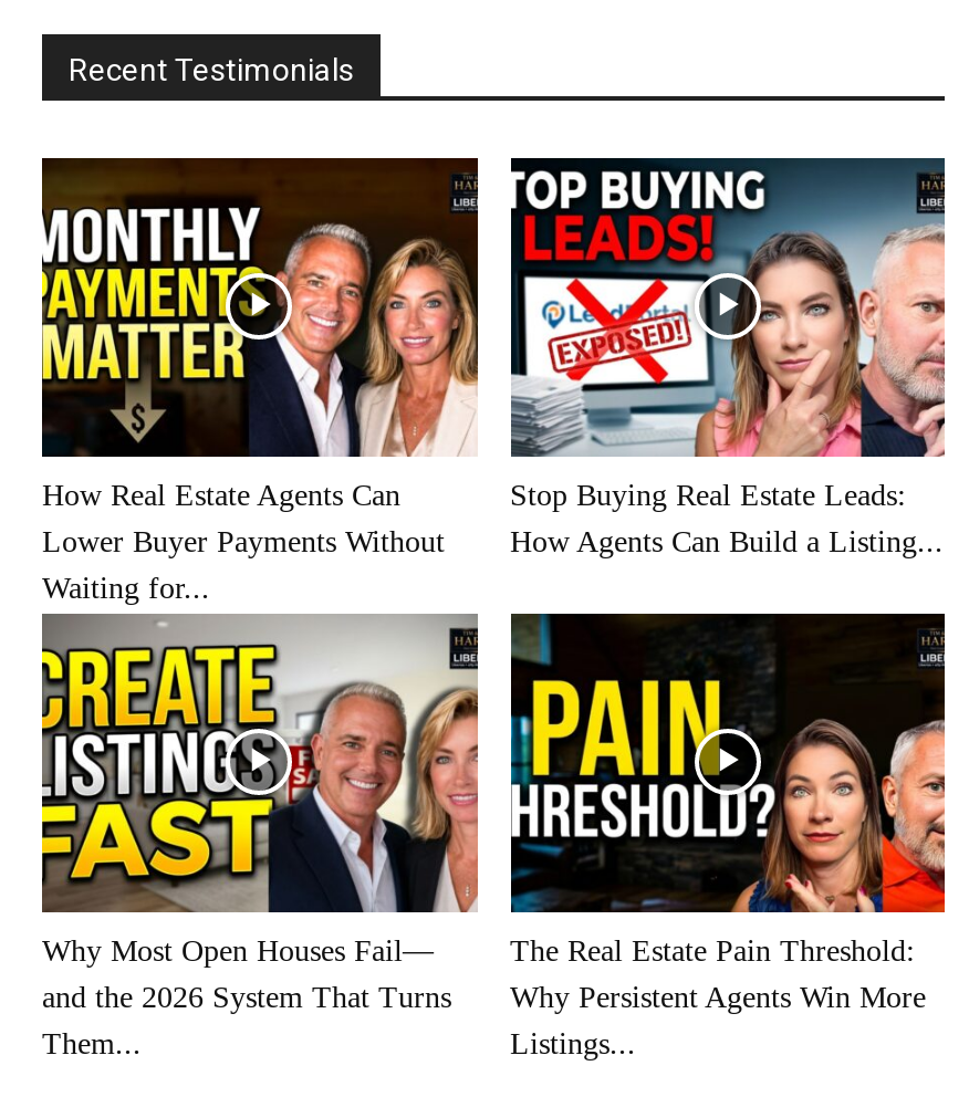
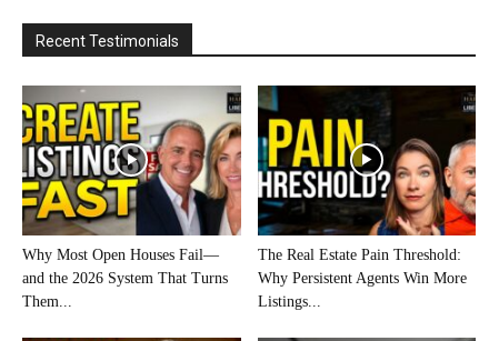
[40,156,480,604] [image] | How Real Estate Agents Can | Lower Buyer Payments Without | Waiting for... -> none
[509,158,947,558] [image] | Stop Buying Real Estate Leads: | How Agents Can Build a Listing... -> none

